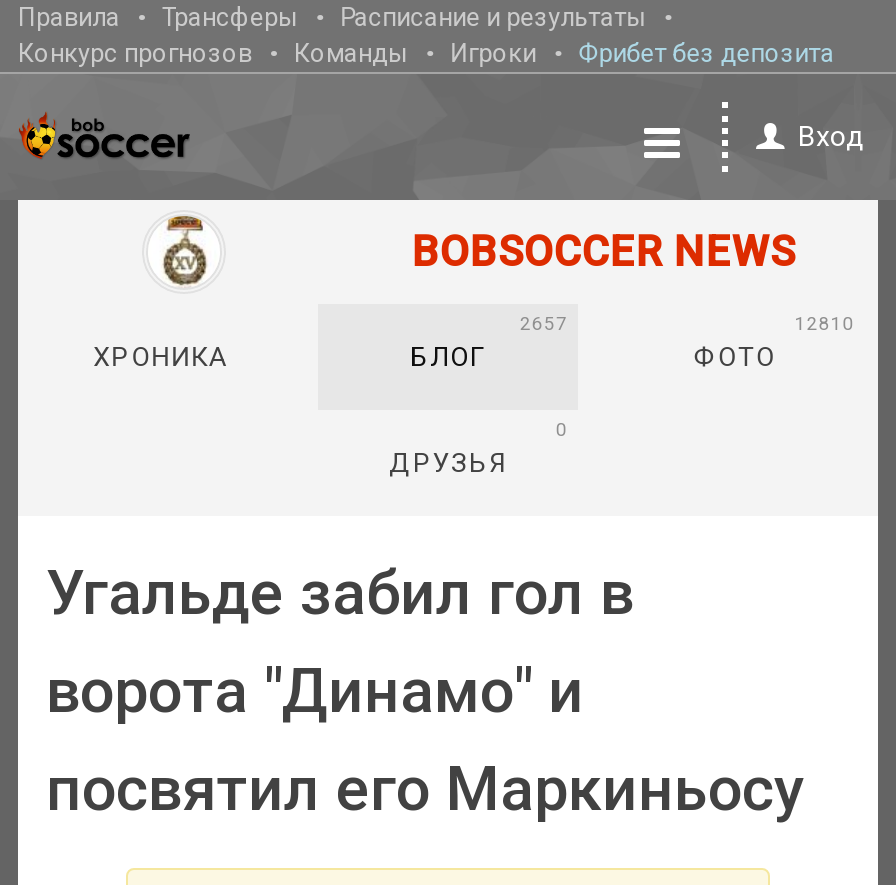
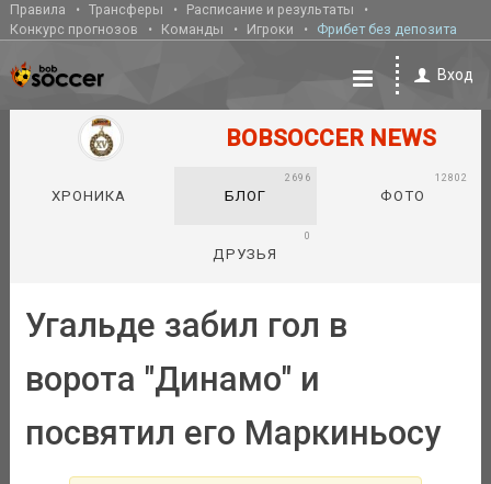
[520,311,568,333] 2657 -> [285,171,311,183] 2696
[794,311,854,333] 12810 -> [435,171,468,183] 12802

